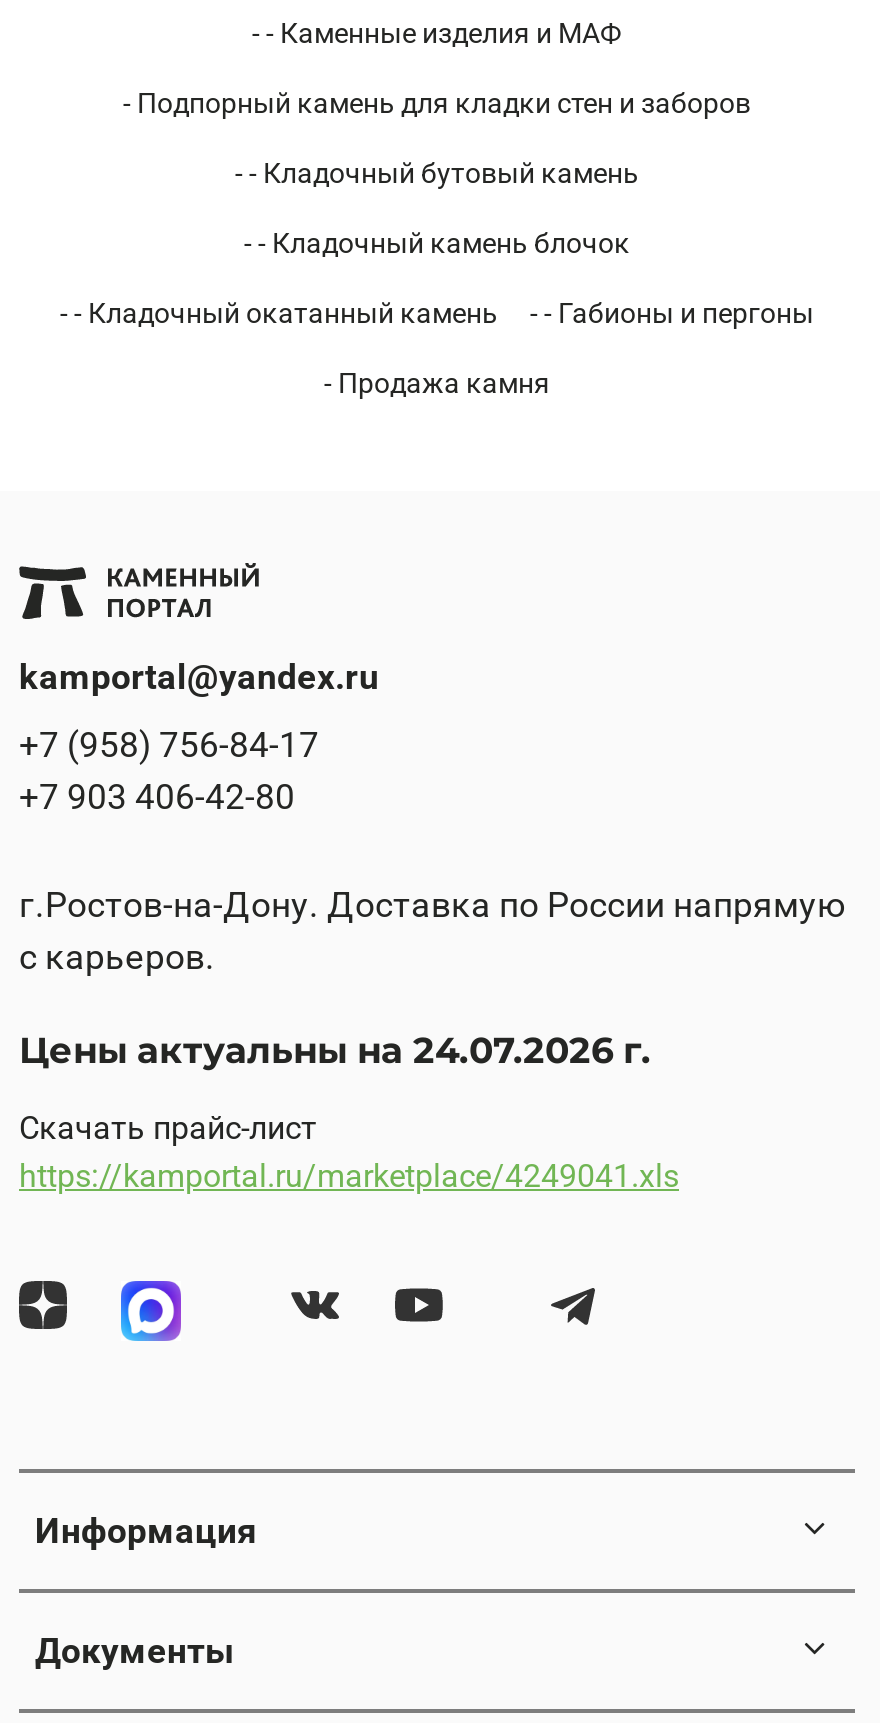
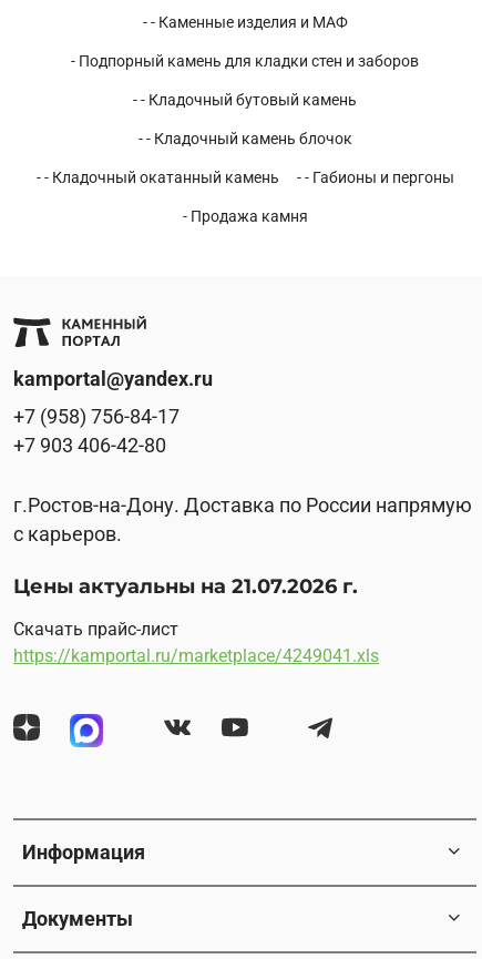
[19,1028,651,1072] Цены актуальны на 24.07.2026 г. -> [13,574,358,598] Цены актуальны на 21.07.2026 г.

